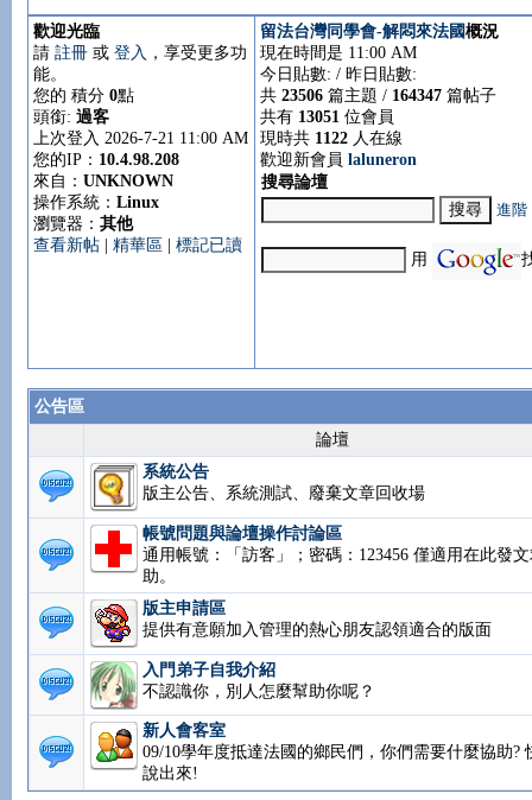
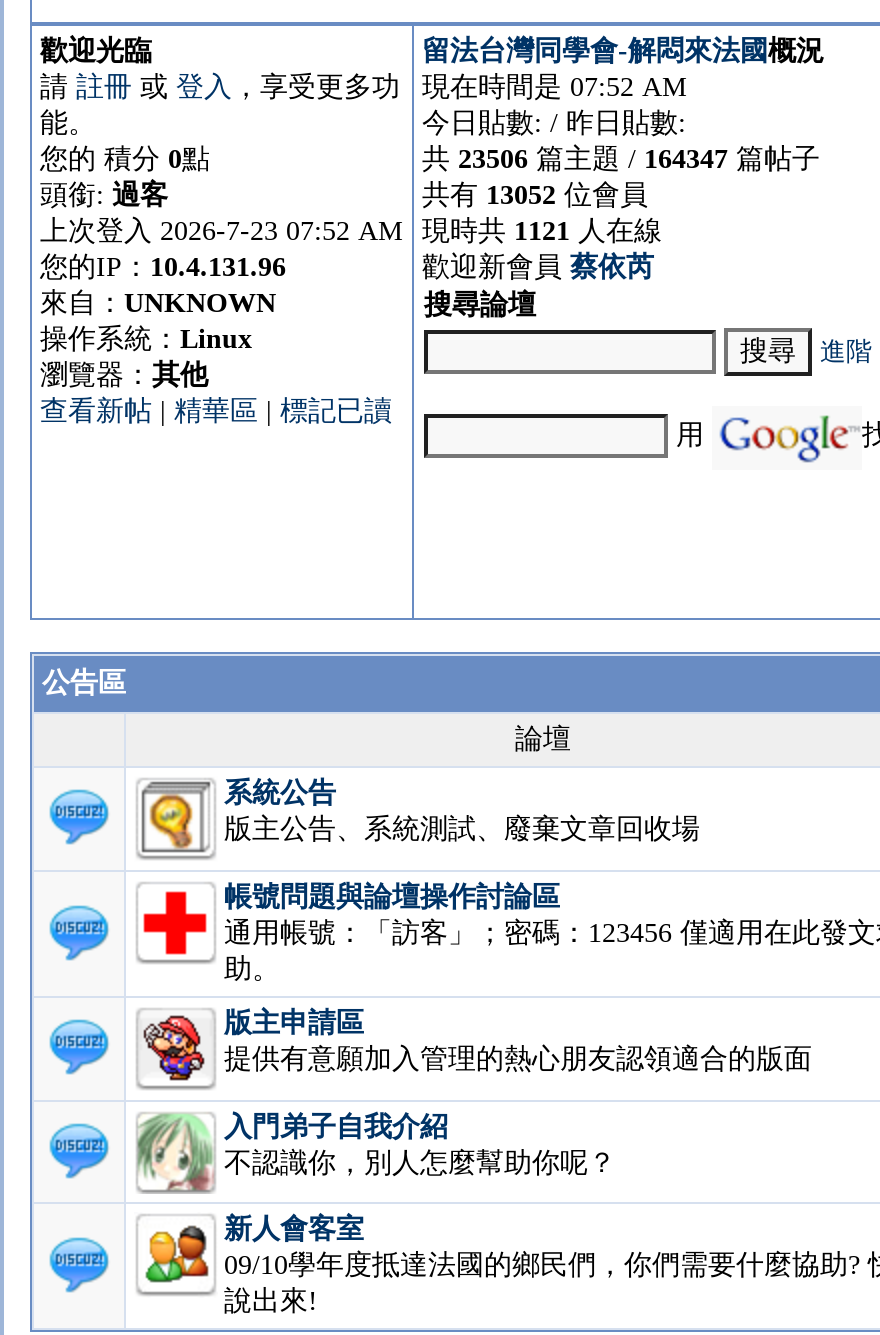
[260,44,417,62] 現在時間是 11:00 AM -> [422,72,686,102] 現在時間是 07:52 AM
[260,108,417,169] 共有13051位會員 | 現時共1122人在線 | 歡迎新會員laluneron -> [422,180,662,282] 共有13052位會員 | 現時共1121人在線 | 歡迎新會員蔡依芮
[33,129,248,147] 上次登入 2026-7-21 11:00 AM -> [40,216,402,246] 上次登入 2026-7-23 07:52 AM
[33,151,179,169] 您的IP：10.4.98.208 -> [40,252,286,282] 您的IP：10.4.131.96

